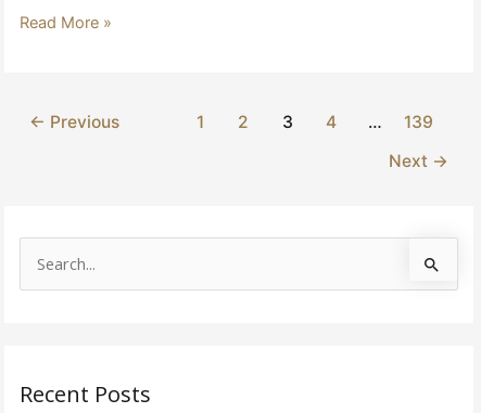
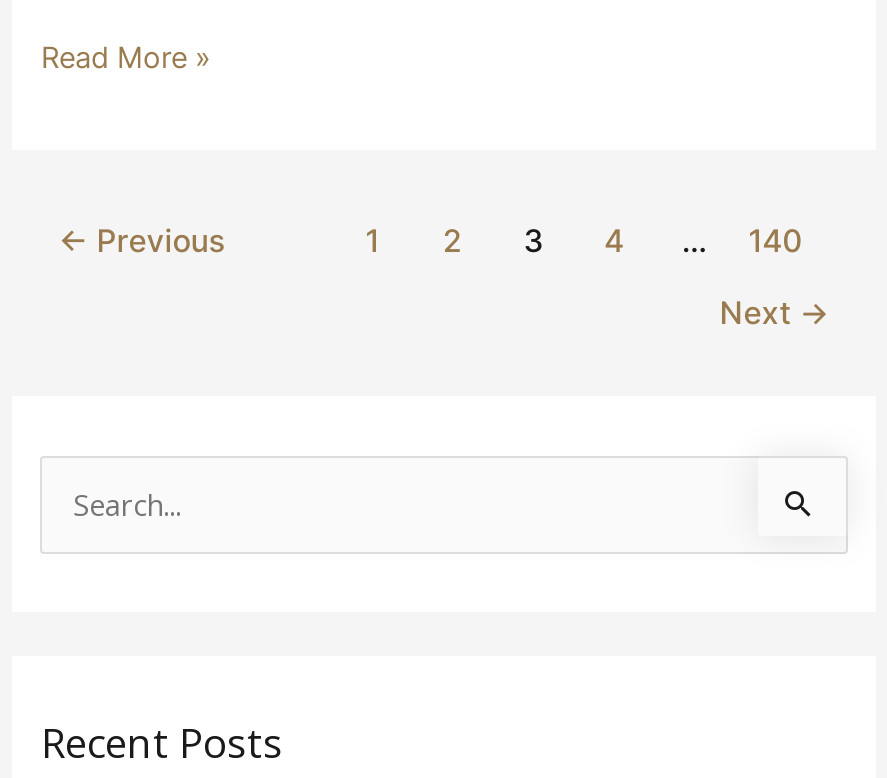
[404,111,433,132] 139 -> [748,221,802,259] 140

